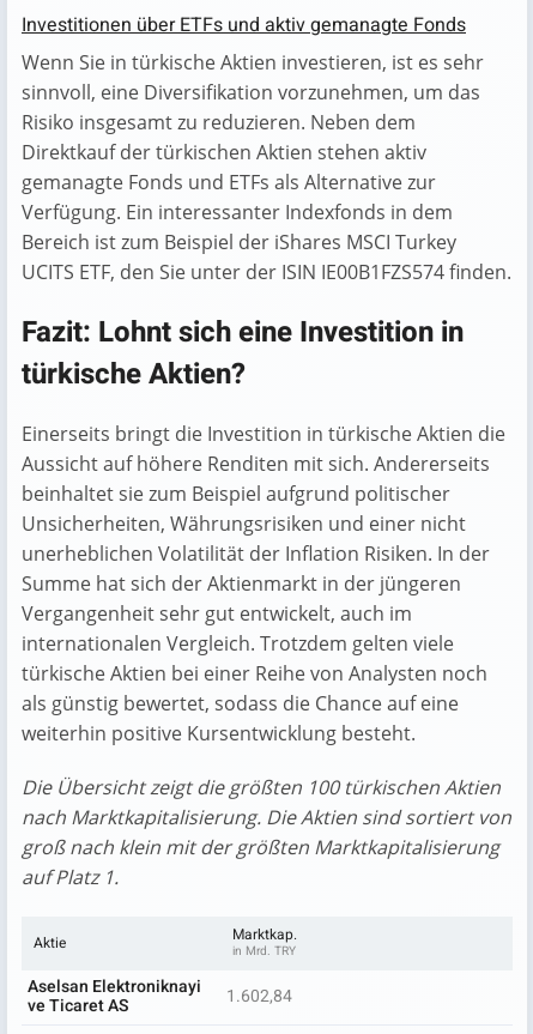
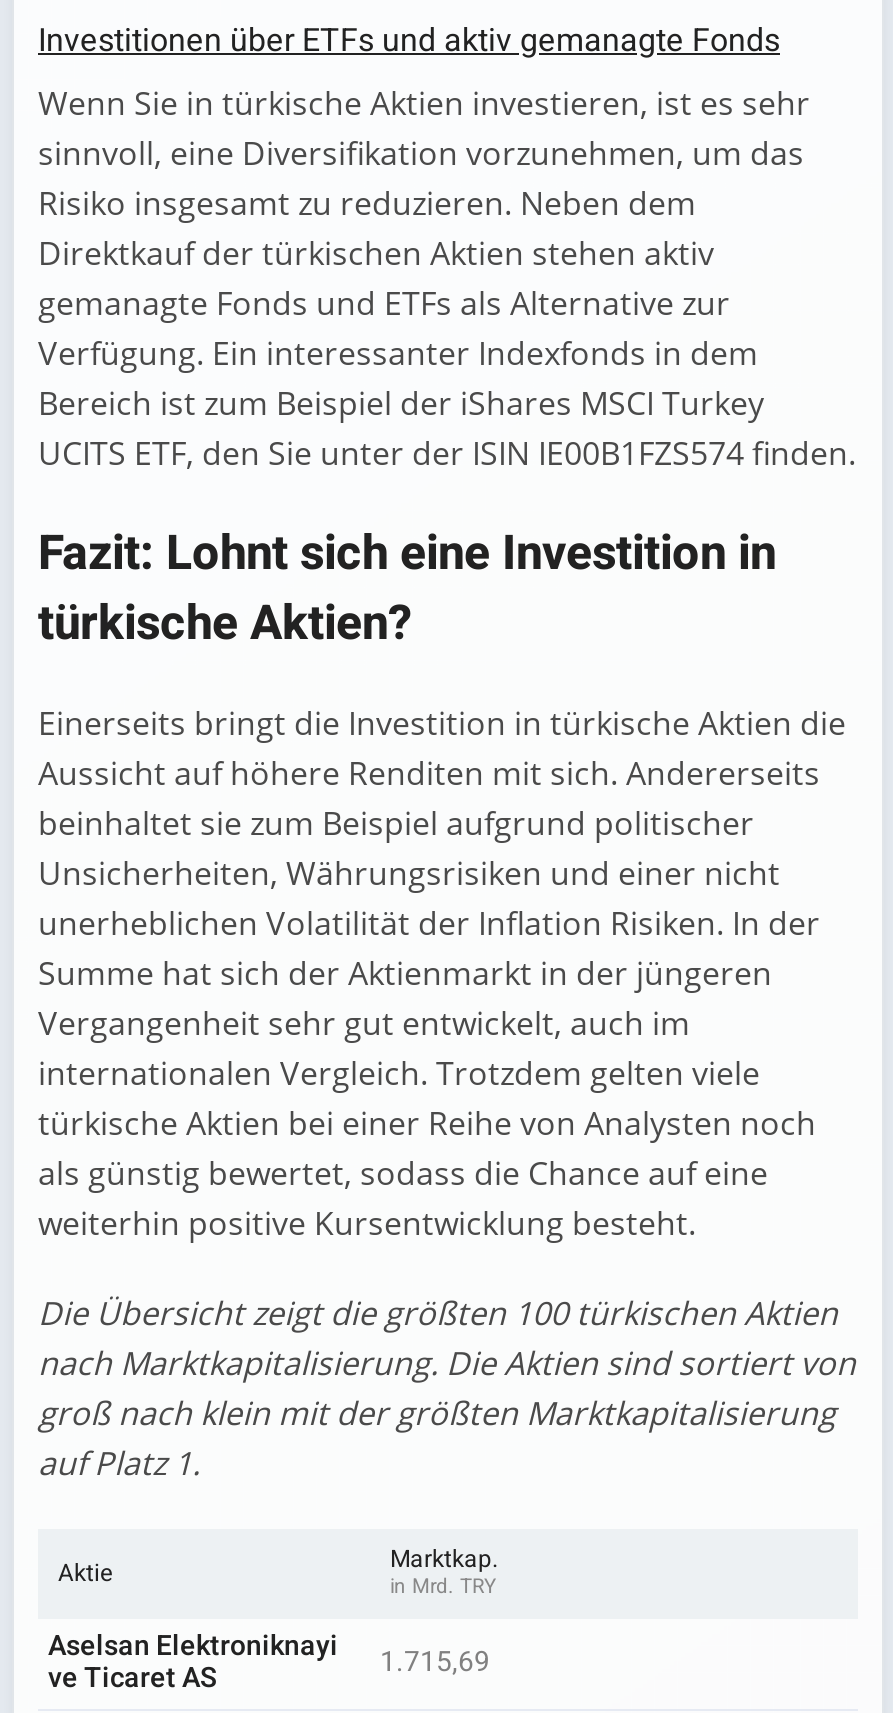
[28,974,292,1009] Aselsan Elektroniknayi 1.602,84 -> [48,1625,490,1683] Aselsan Elektroniknayi 1.715,69

